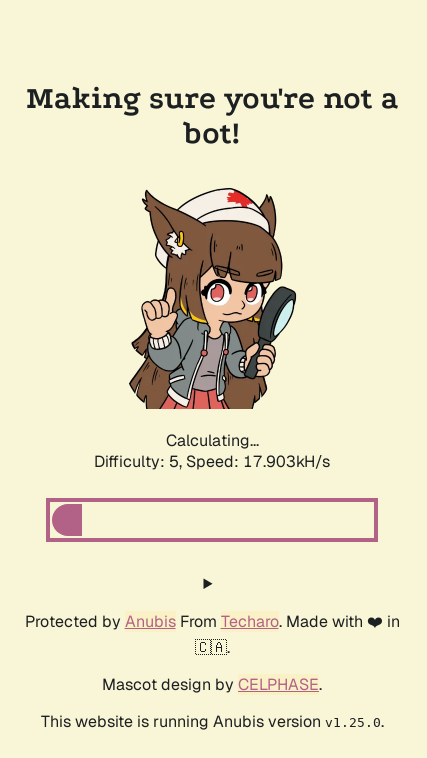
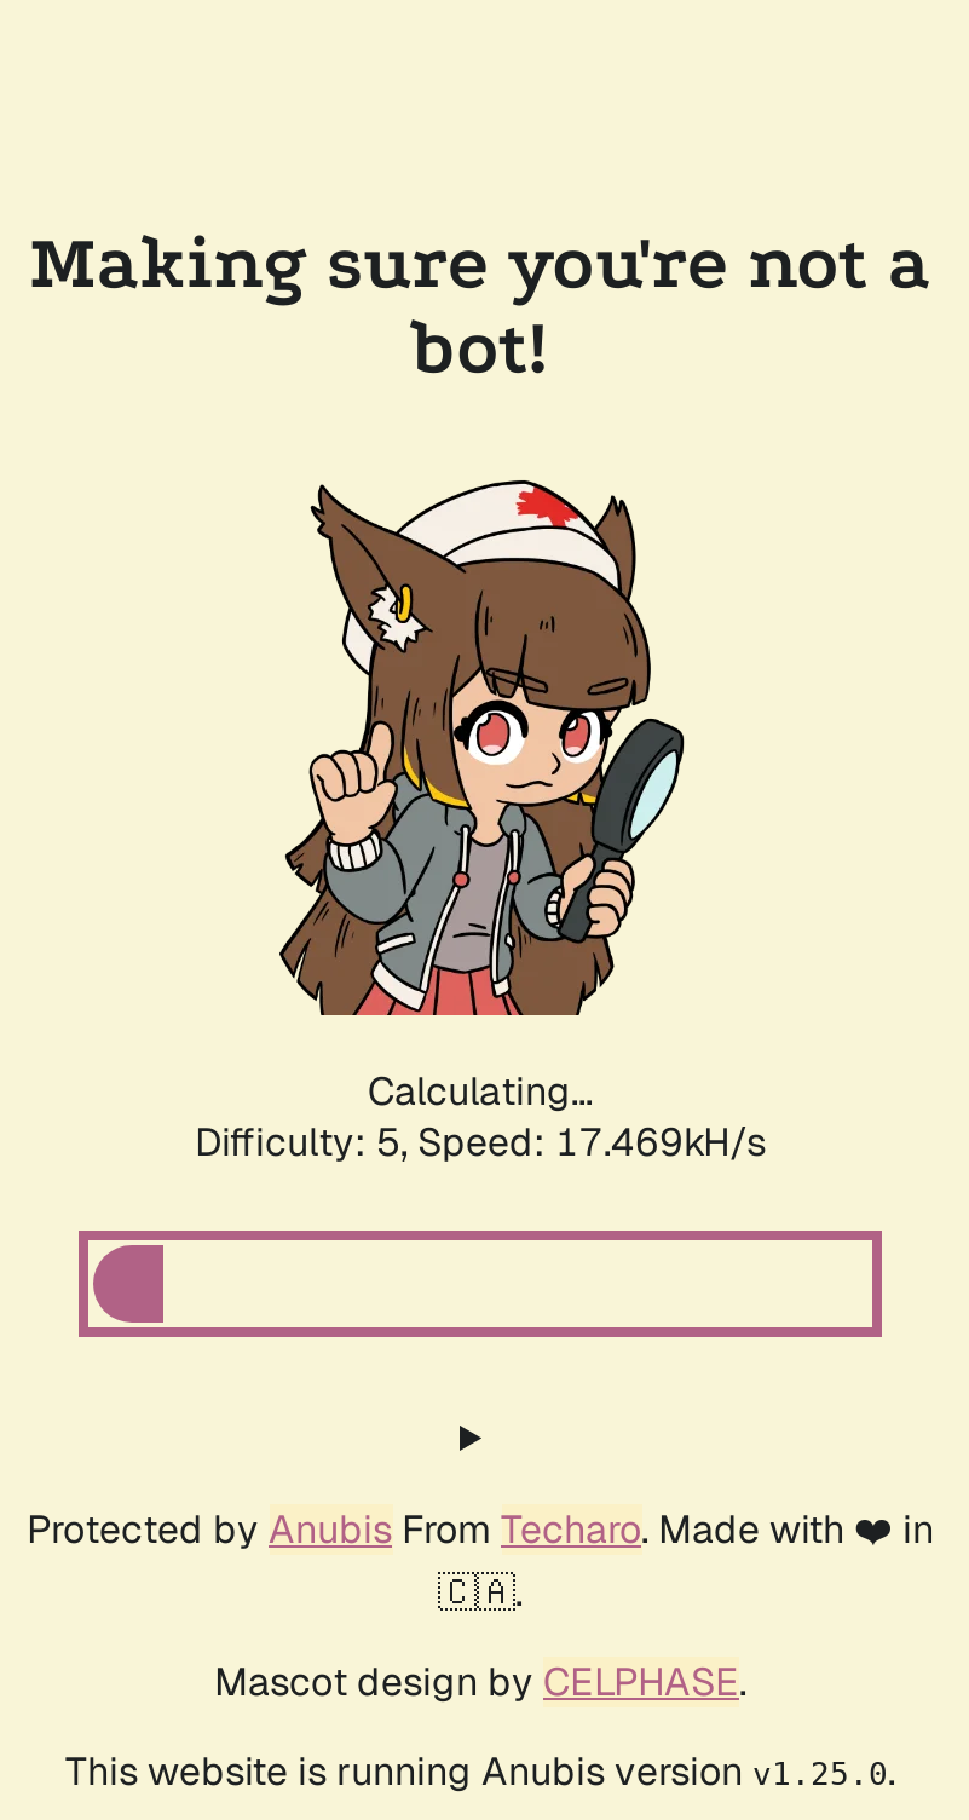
[94,451,330,472] Difficulty: 5, Speed: 17.903kH/s -> [195,1117,766,1168] Difficulty: 5, Speed: 17.469kH/s

